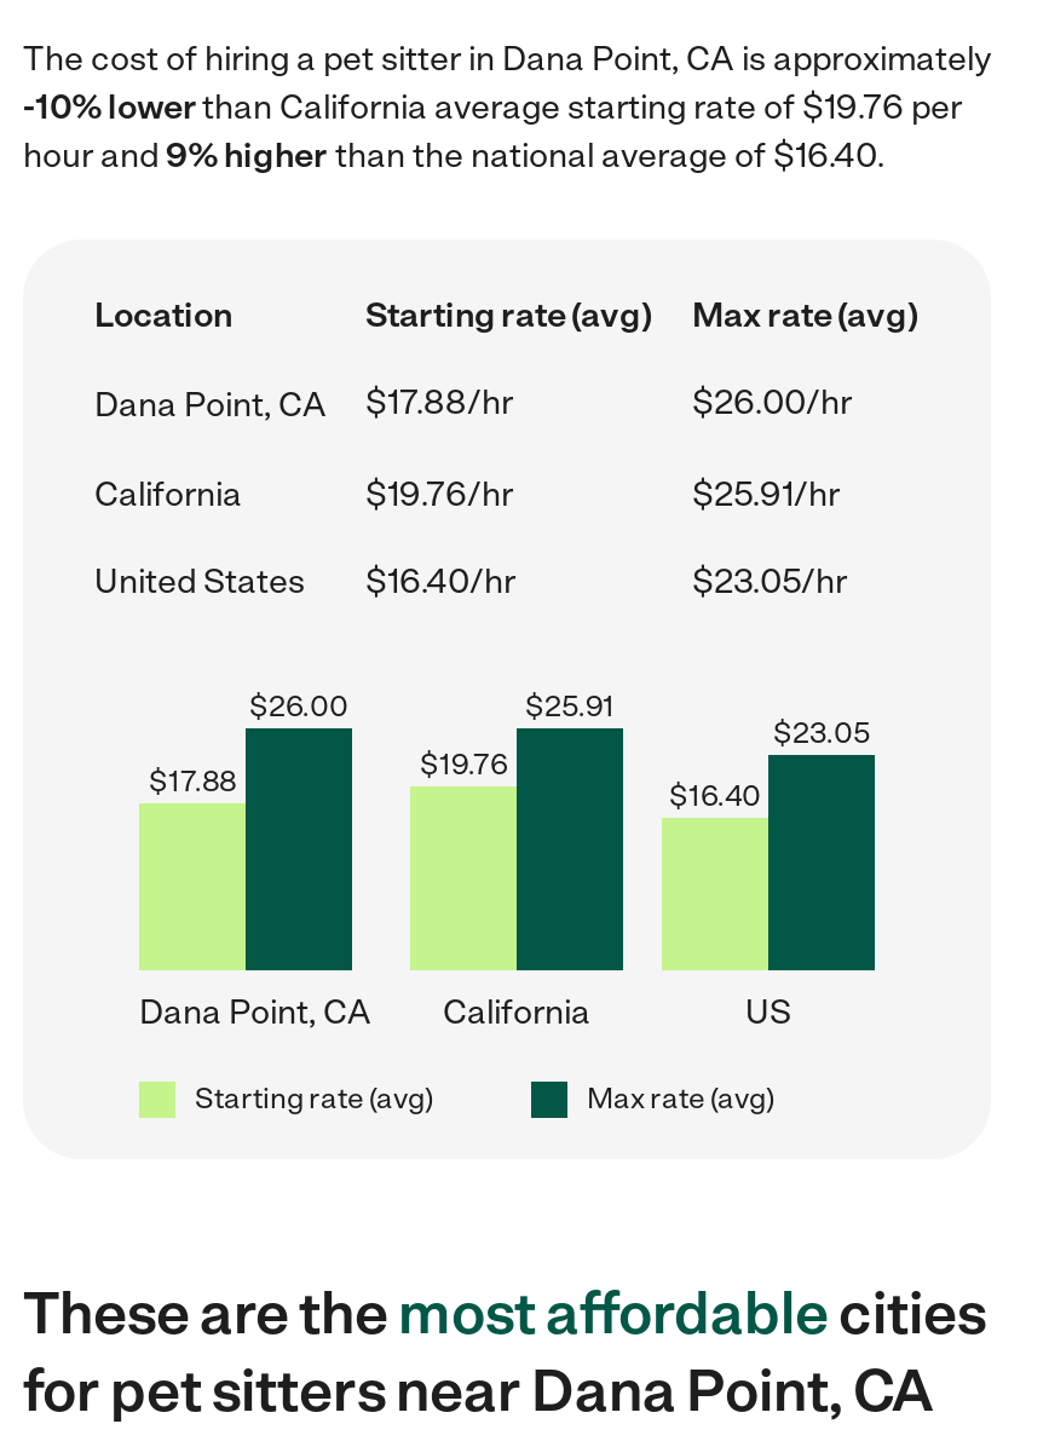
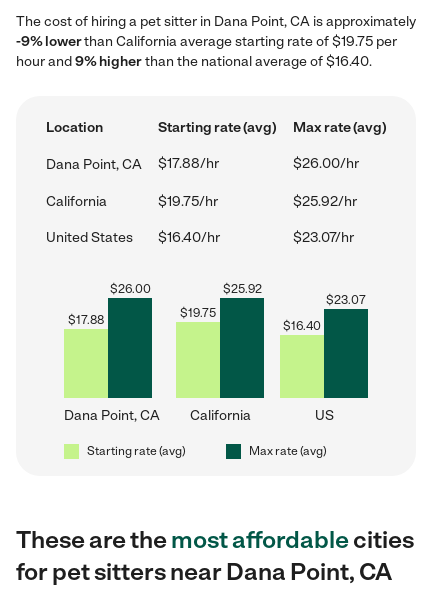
[23,87,962,128] -10% lowerthan California average starting rate of $19.76 per -> [16,33,397,50] -9% lowerthan California average starting rate of $19.75 per
[365,474,840,515] $19.76/hr | $25.91/hr -> [157,193,356,210] $19.75/hr | $25.92/hr
[692,561,847,603] $23.05/hr -> [292,229,353,246] $23.07/hr
[525,690,615,723] $25.91 -> [222,282,261,296] $25.92
[773,716,870,750] $23.05 -> [326,293,366,307] $23.07
[420,748,507,782] $19.76 -> [180,306,216,320] $19.75

